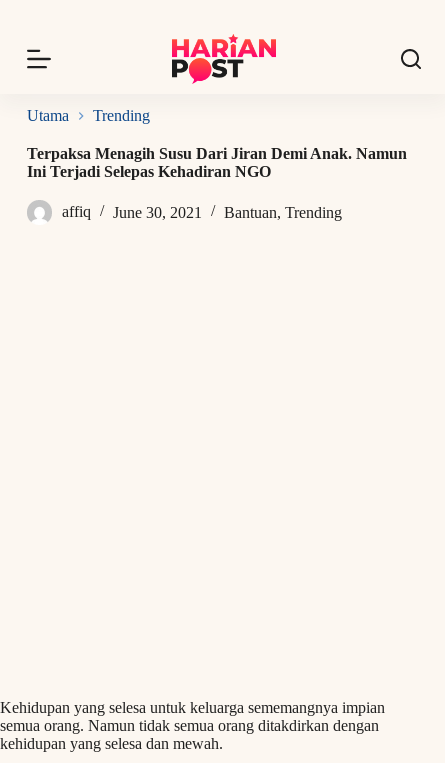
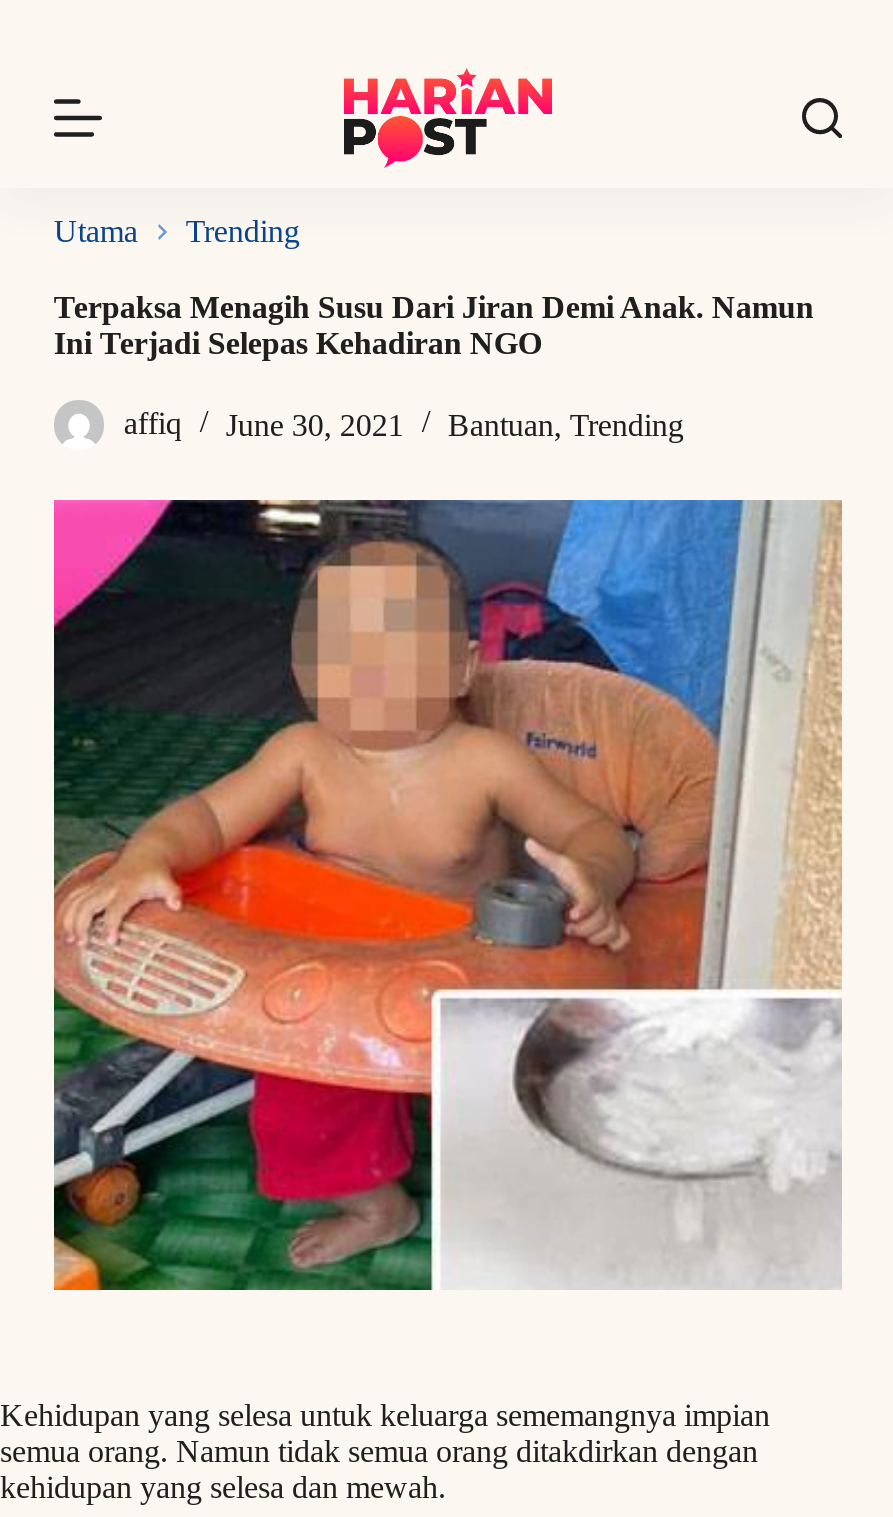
none -> [52,498,844,1292] [image]

